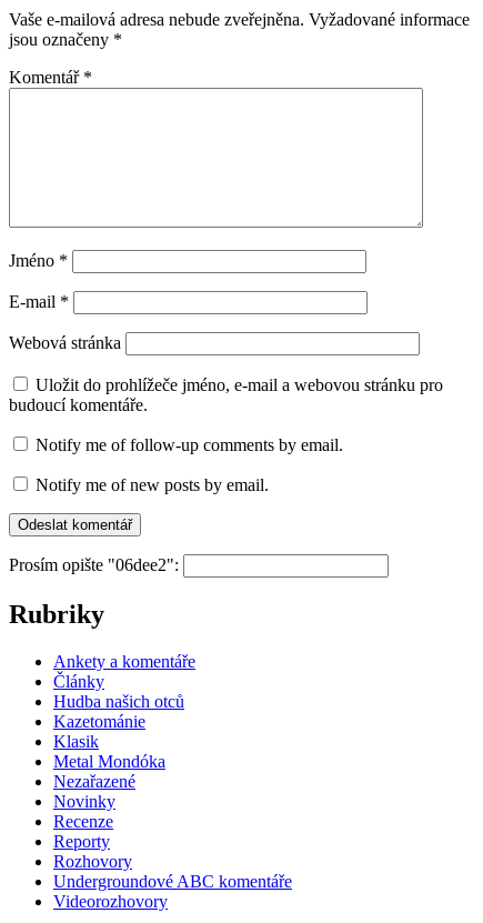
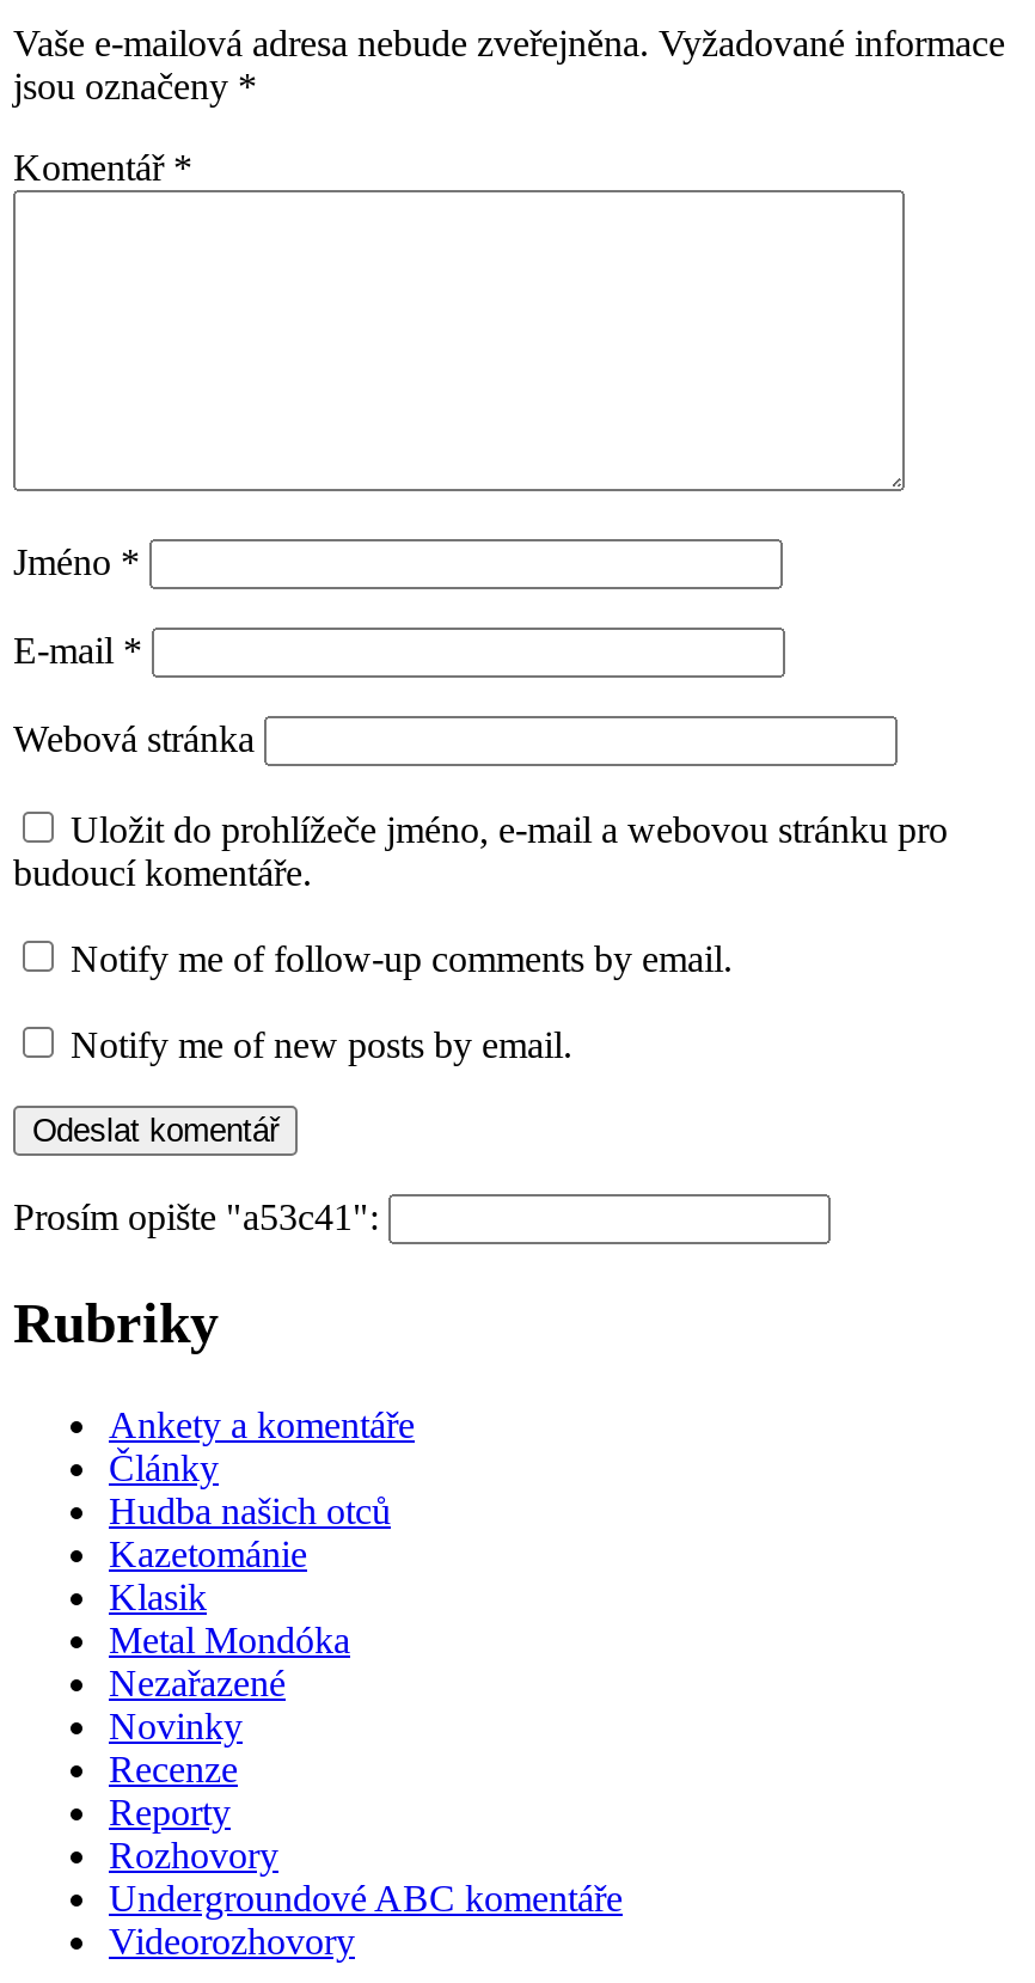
[9,555,183,574] Prosím opište "06dee2": -> [13,1196,388,1237] Prosím opište "a53c41":

